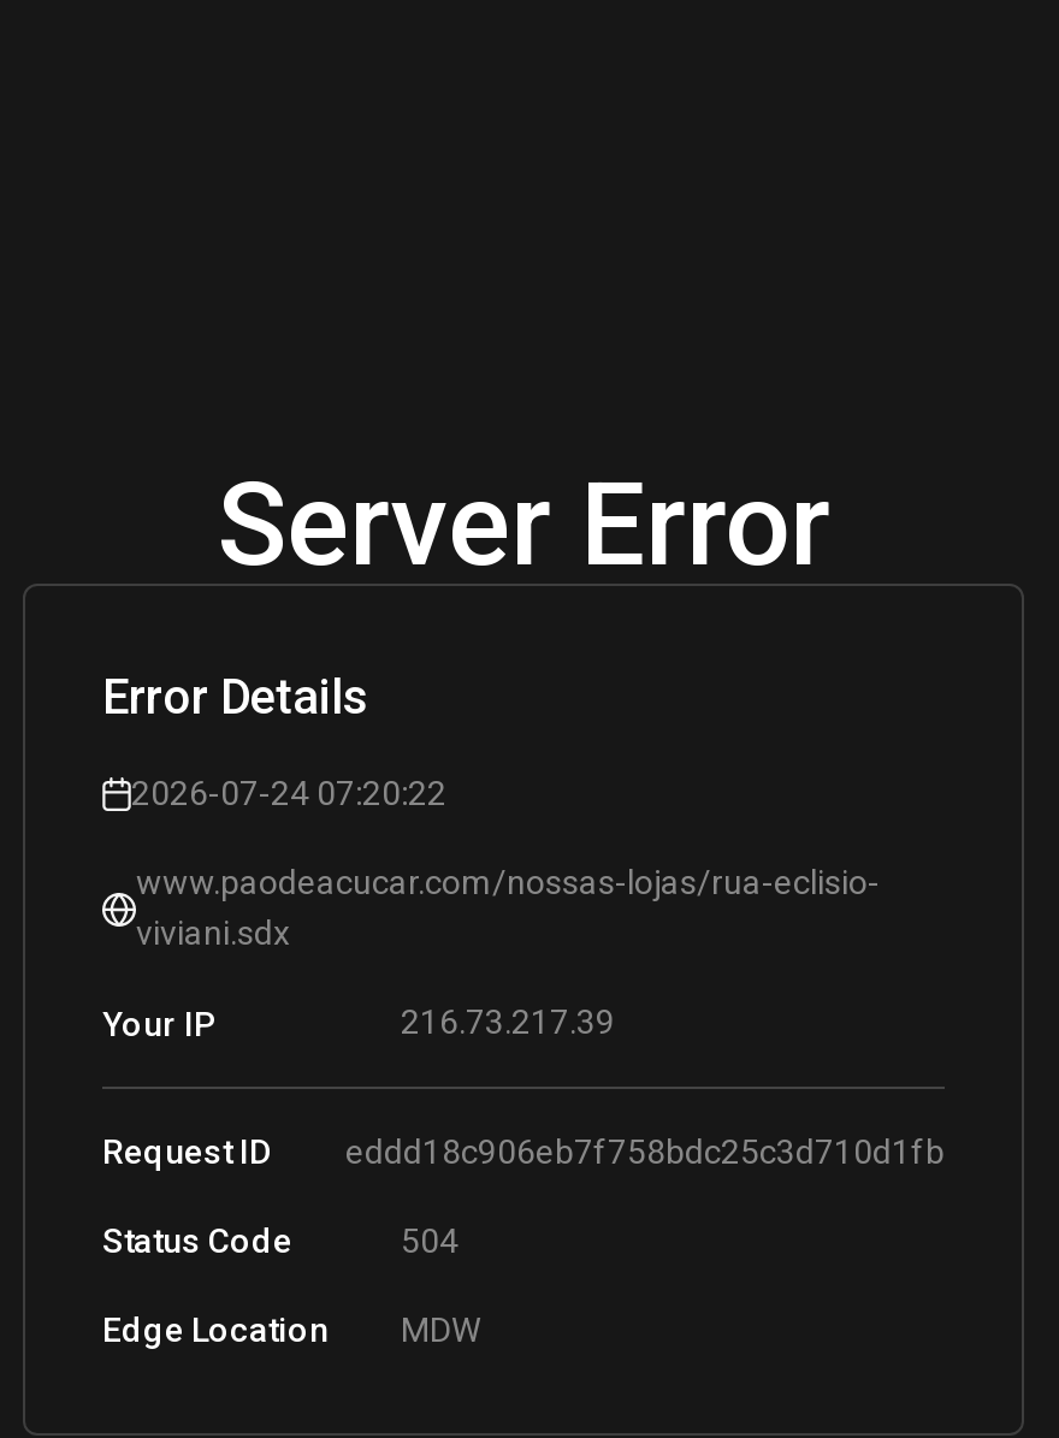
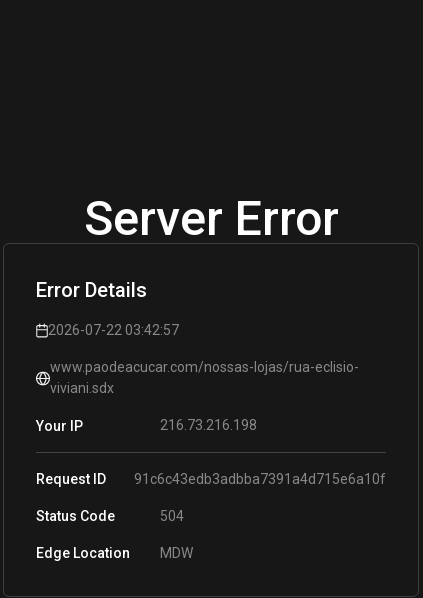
[131,774,446,812] 2026-07-24 07:20:22 -> [48,322,179,338] 2026-07-22 03:42:57
[401,1002,615,1041] 216.73.217.39 -> [160,417,257,433] 216.73.216.198
[345,1132,945,1171] eddd18c906eb7f758bdc25c3d710d1fb -> [134,471,386,487] 91c6c43edb3adbba7391a4d715e6a10f

